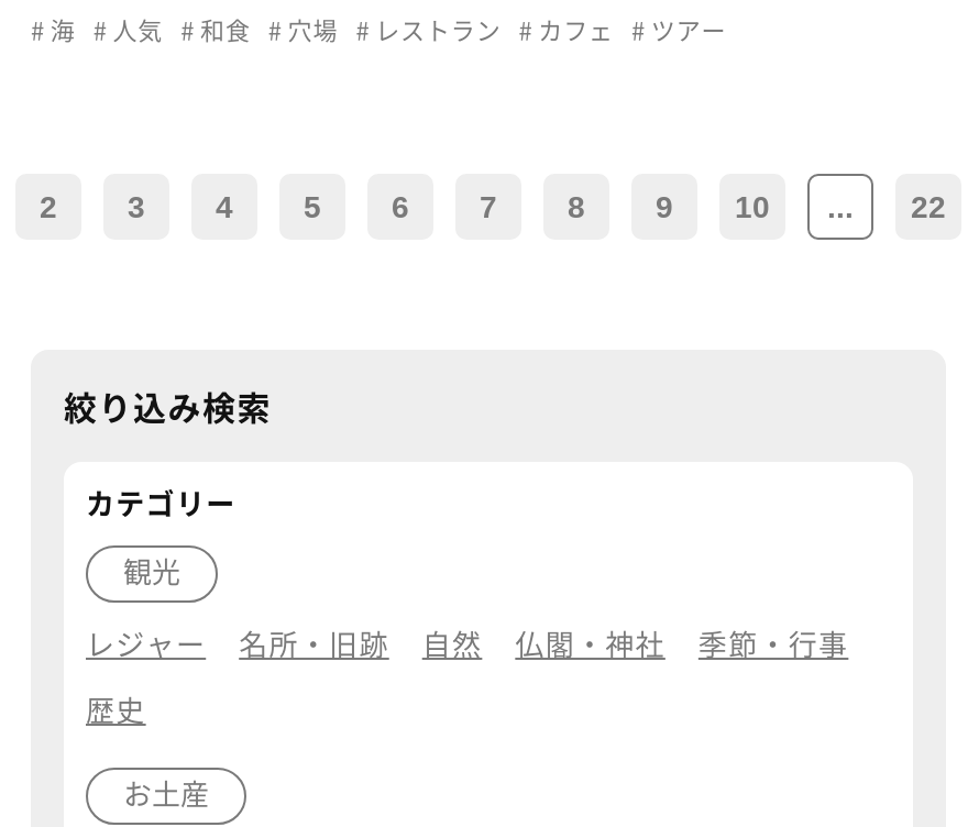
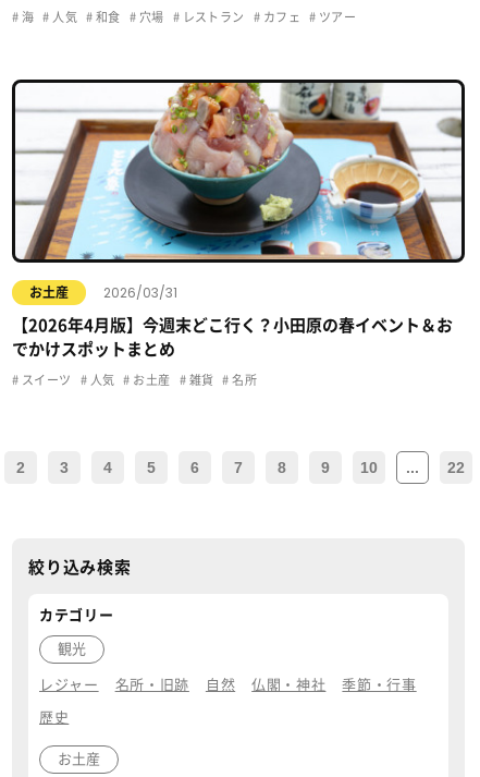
none -> [11,78,466,386] [image] | お土産 | 2026/03/31 | 【2026年4月版】今週末どこ行く？小田原の春イベント＆お | でかけスポットまとめ | スイーツ | 人気 | お土産 | 雑貨 | 名所

